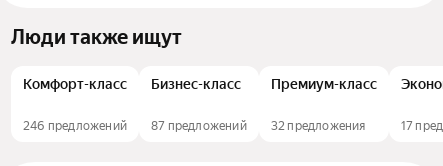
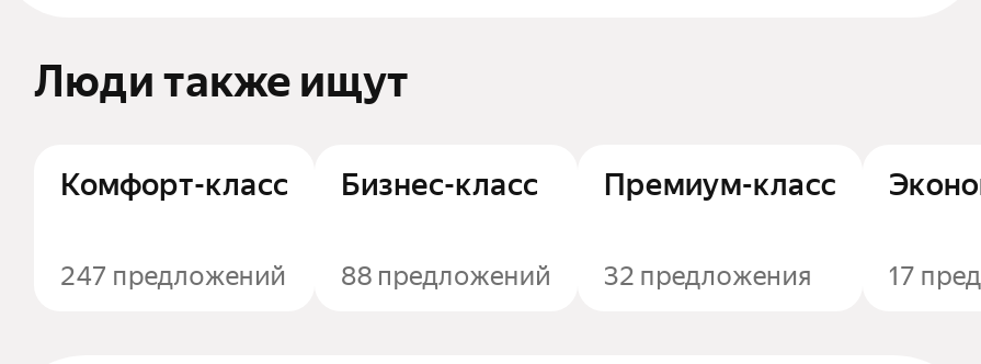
[23,119,127,133] 246 предложений -> [60,261,286,291] 247 предложений
[151,119,247,133] 87 предложений -> [341,261,551,291] 88 предложений

